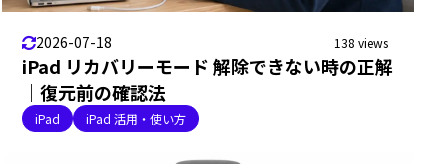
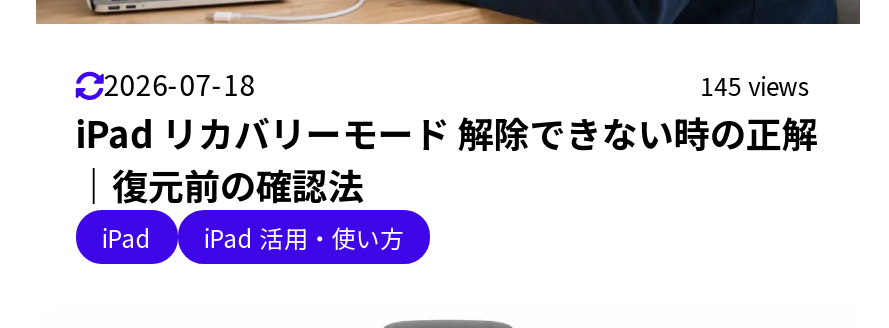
[334,34,388,51] 138 views -> [700,69,808,103] 145 views

